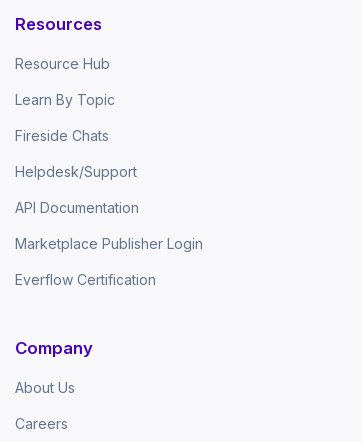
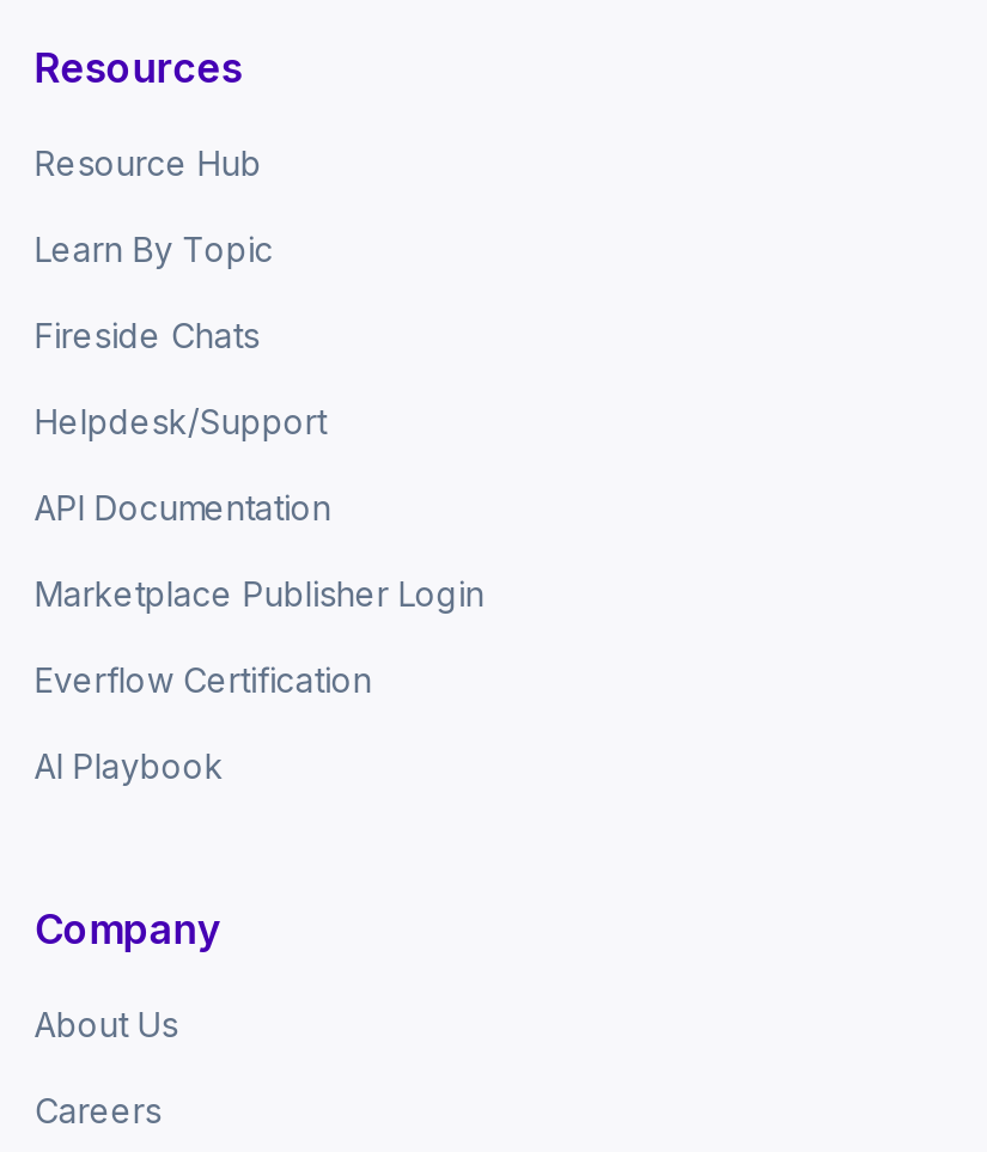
none -> [34,746,223,787] AI Playbook

